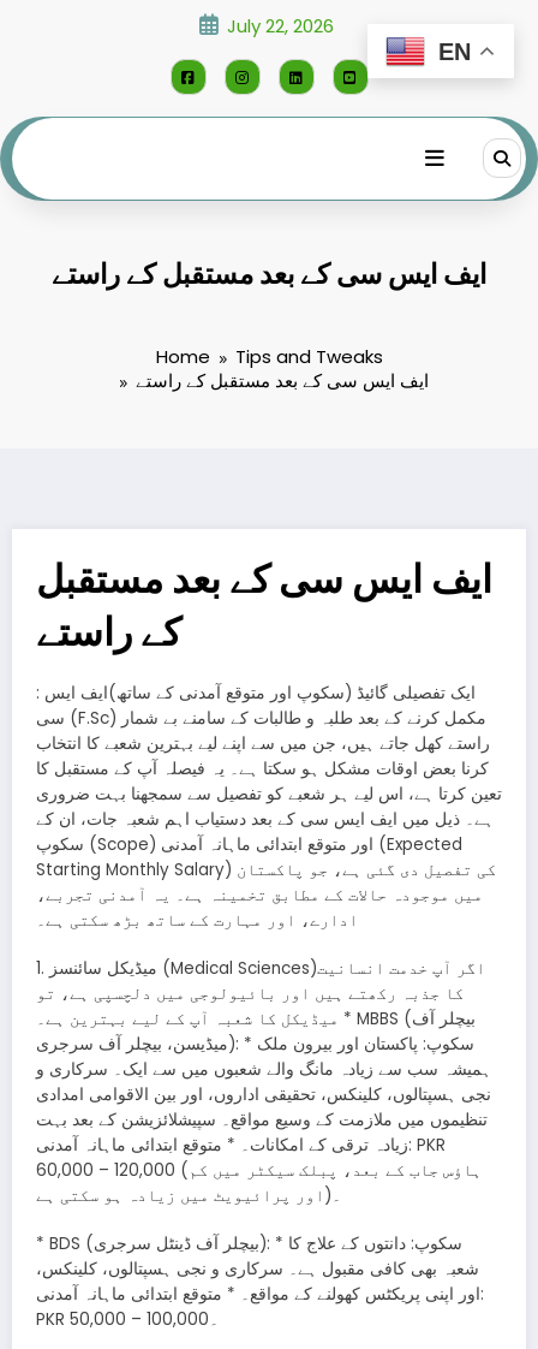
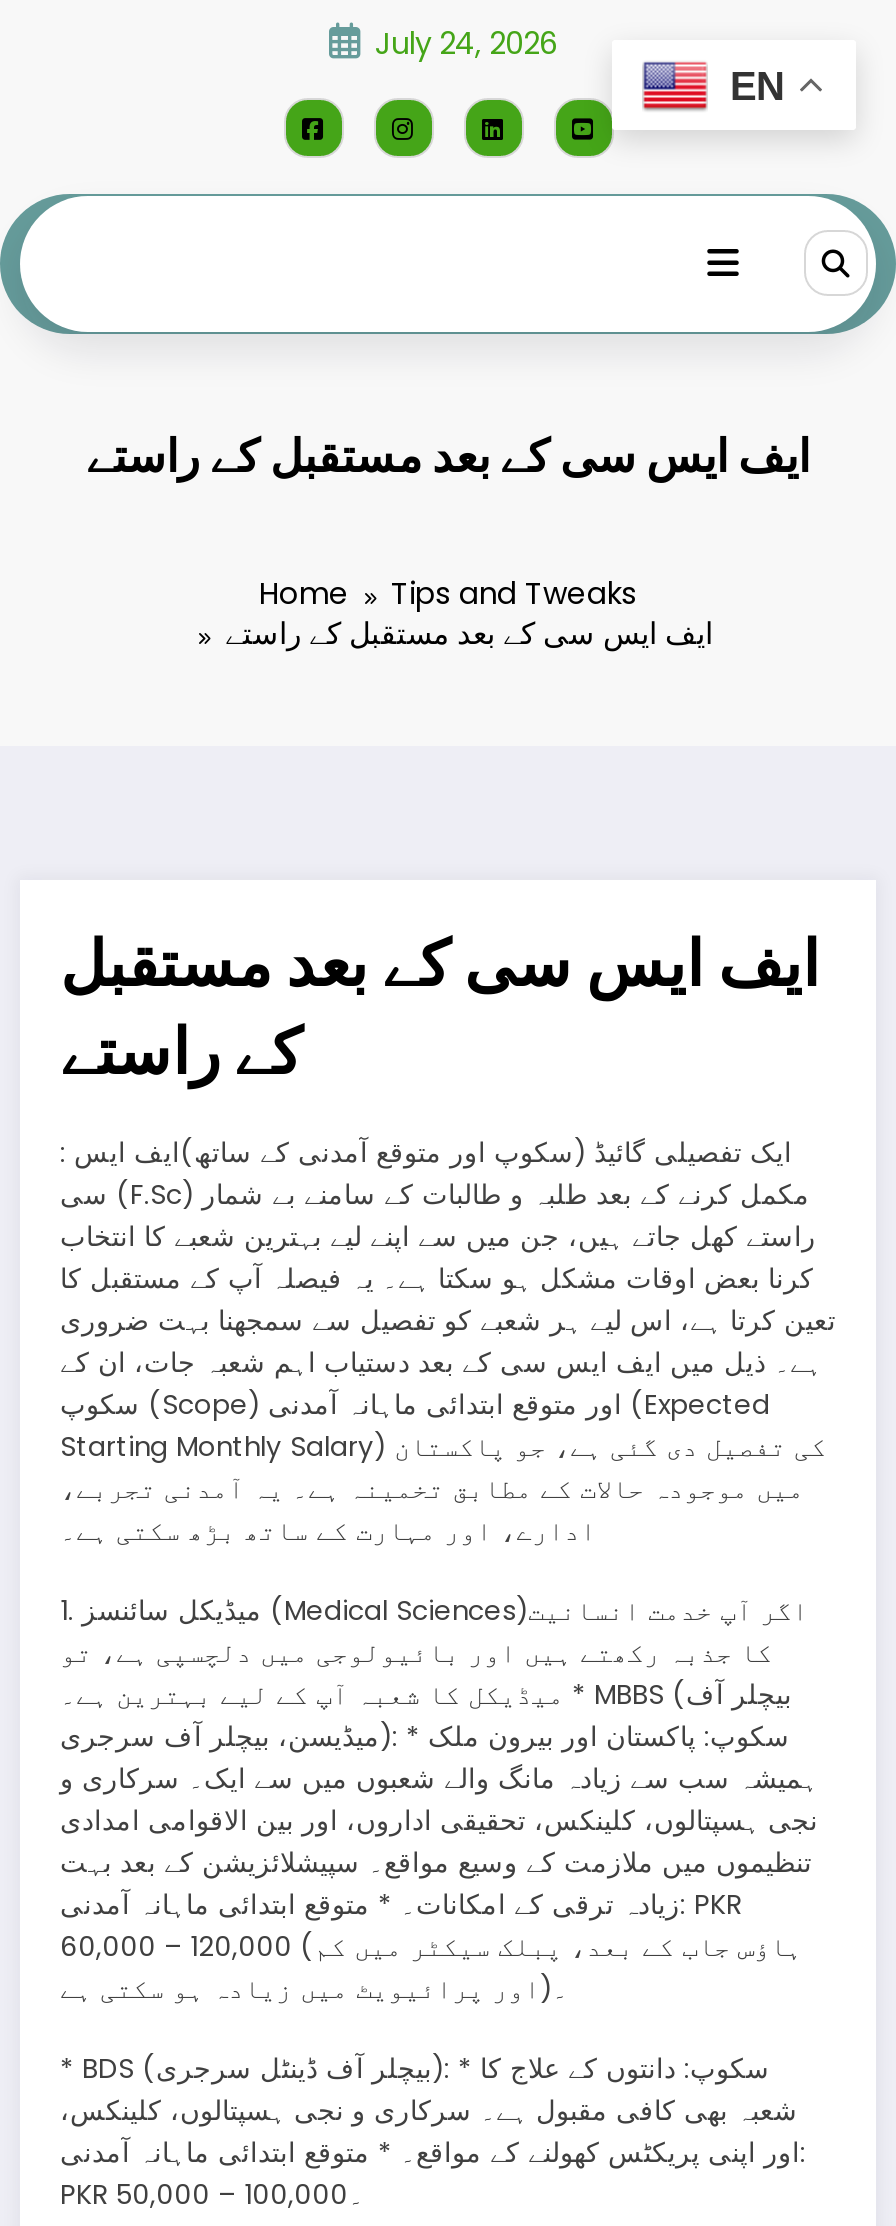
[226,13,333,38] July 22, 2026 -> [375,22,557,64] July 24, 2026

